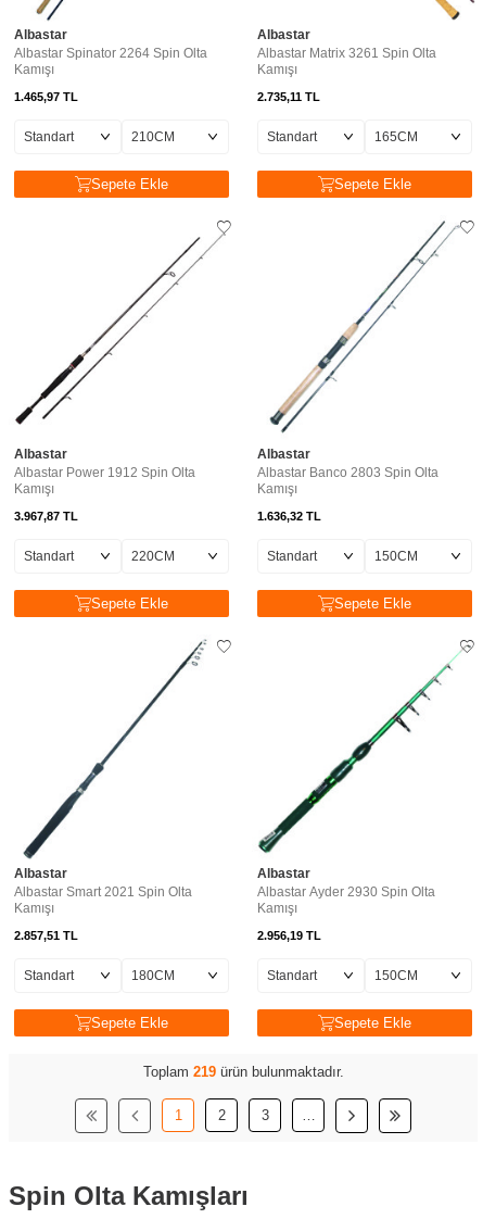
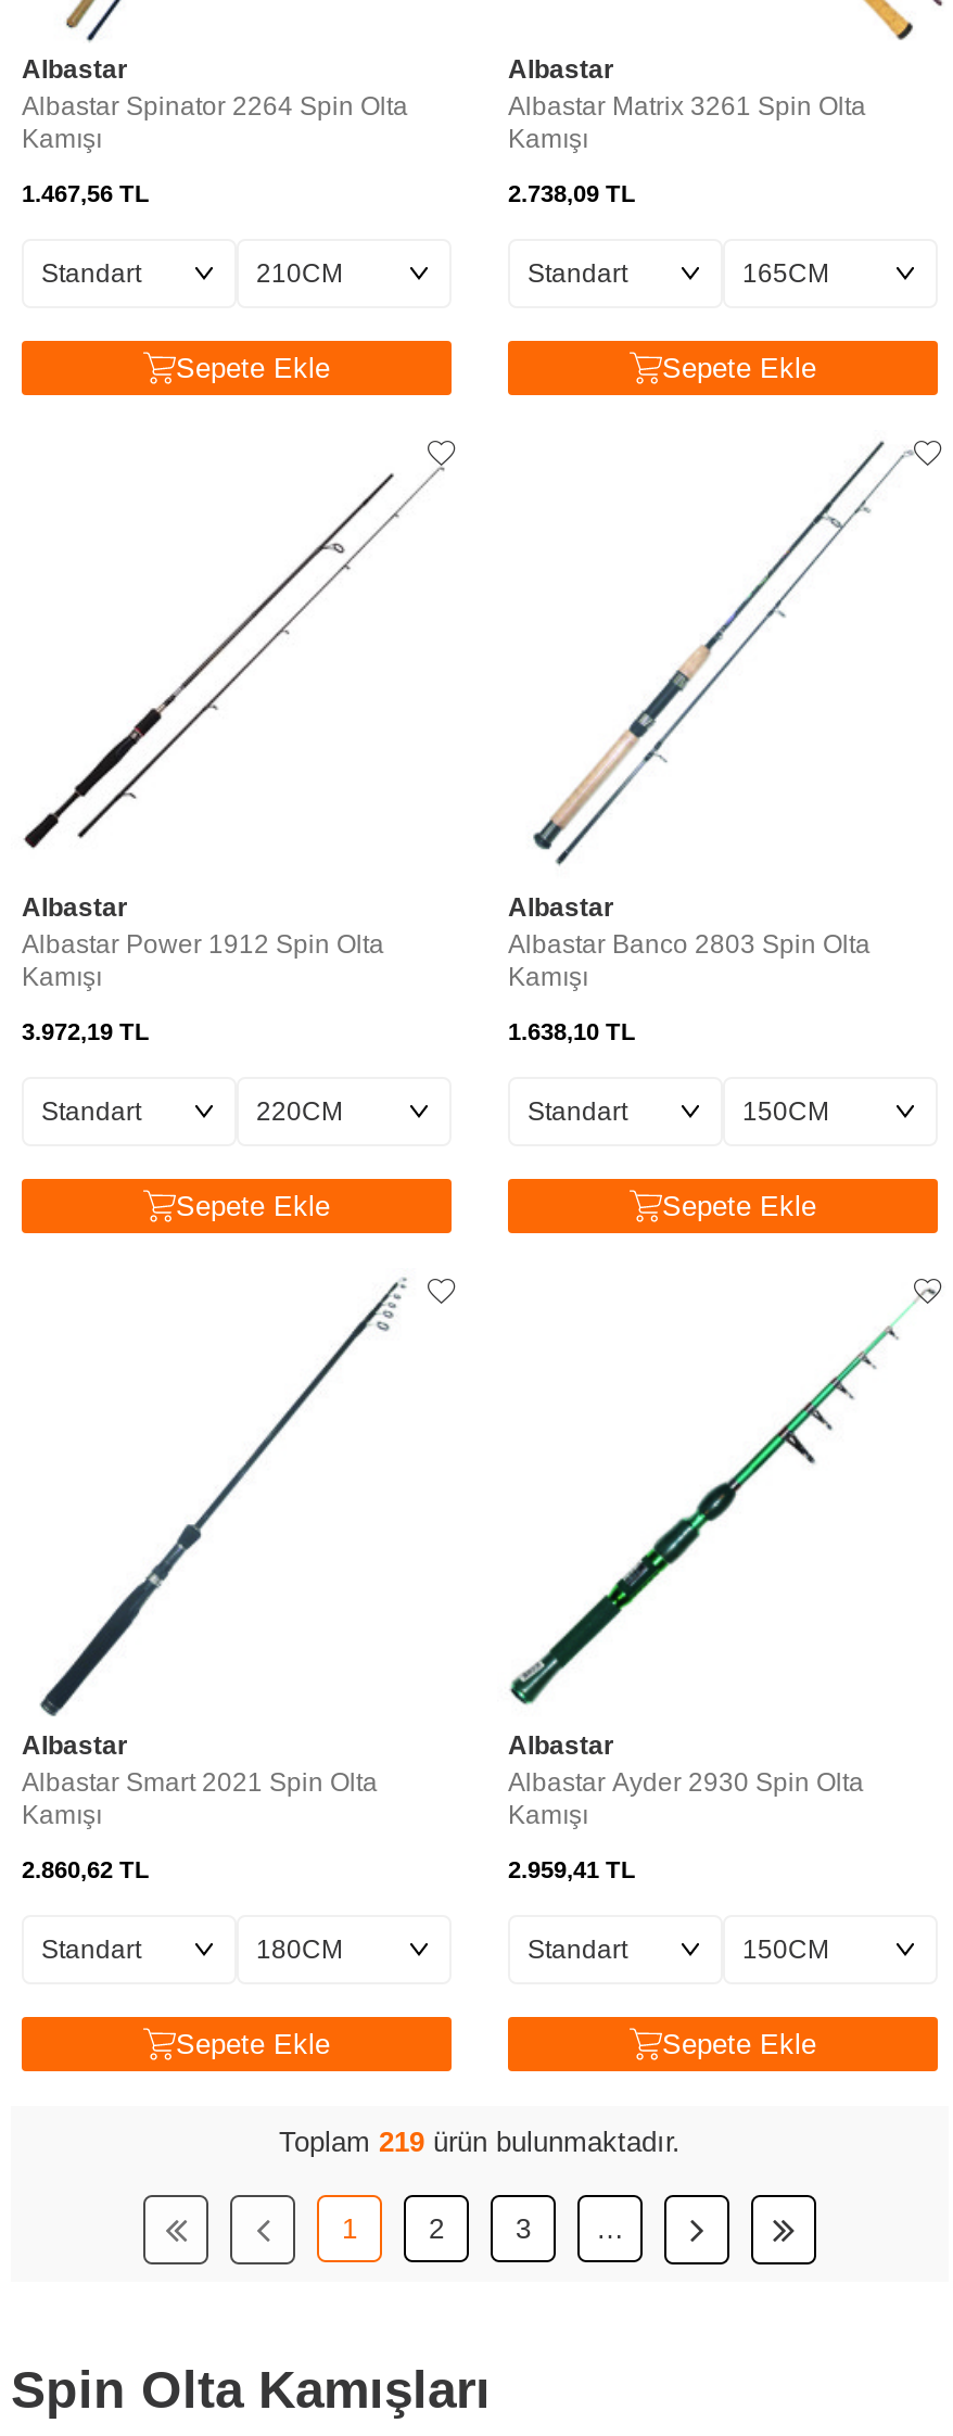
[14,90,78,103] 1.465,97 TL -> [22,180,150,206] 1.467,56 TL
[257,90,320,103] 2.735,11 TL -> [508,180,636,206] 2.738,09 TL
[14,509,78,522] 3.967,87 TL -> [22,1018,150,1044] 3.972,19 TL
[257,509,321,522] 1.636,32 TL -> [508,1018,636,1044] 1.638,10 TL
[14,929,78,942] 2.857,51 TL -> [22,1856,150,1882] 2.860,62 TL
[257,929,321,942] 2.956,19 TL -> [508,1856,636,1882] 2.959,41 TL

